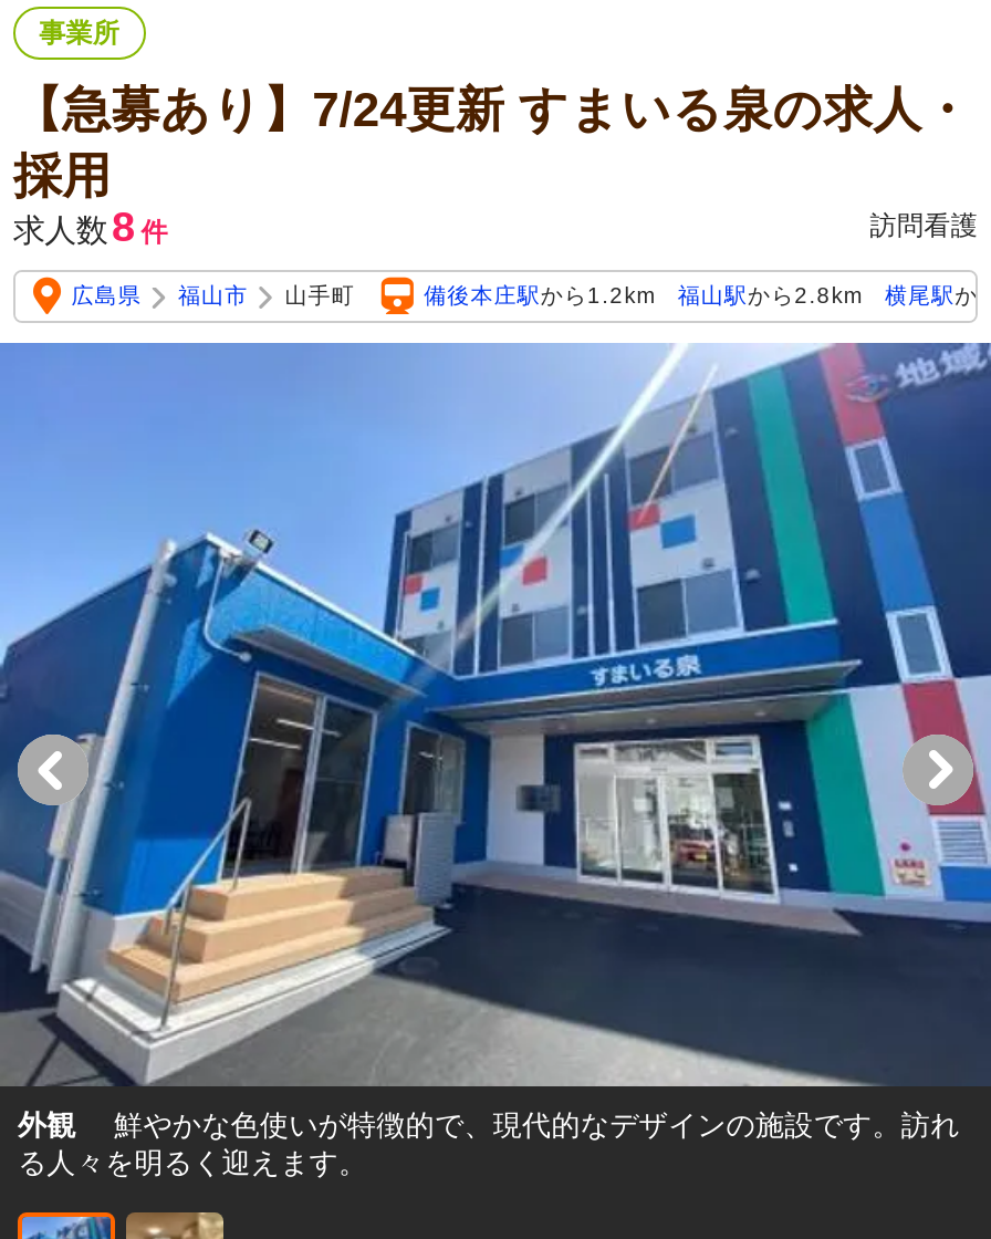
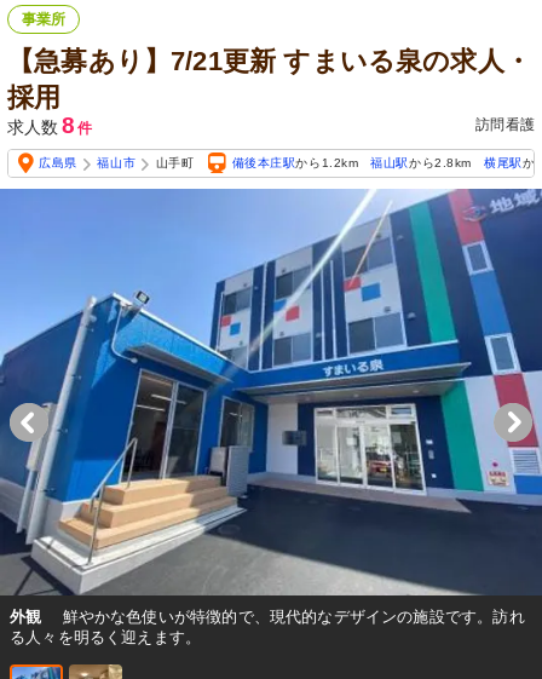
[13,81,971,137] 【急募あり】7/24更新 すまいる泉の求人・ -> [7,46,531,76] 【急募あり】7/21更新 すまいる泉の求人・

